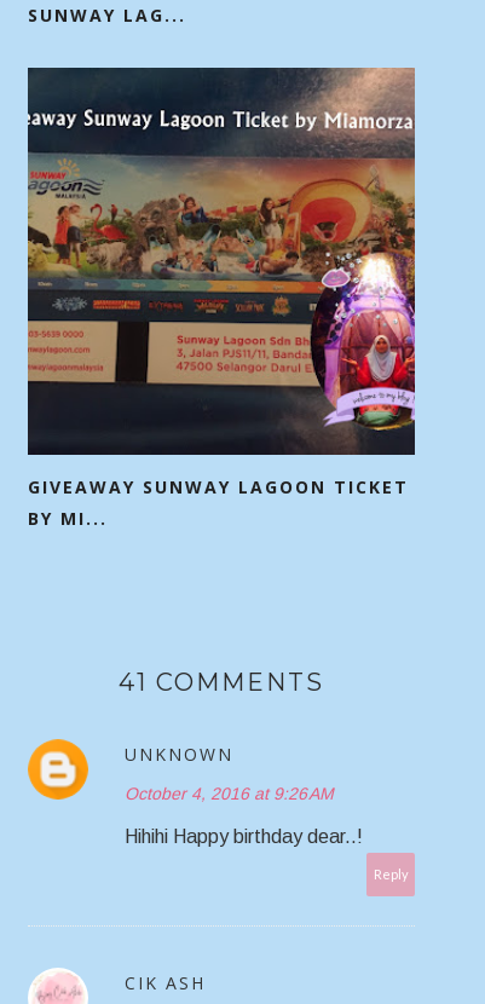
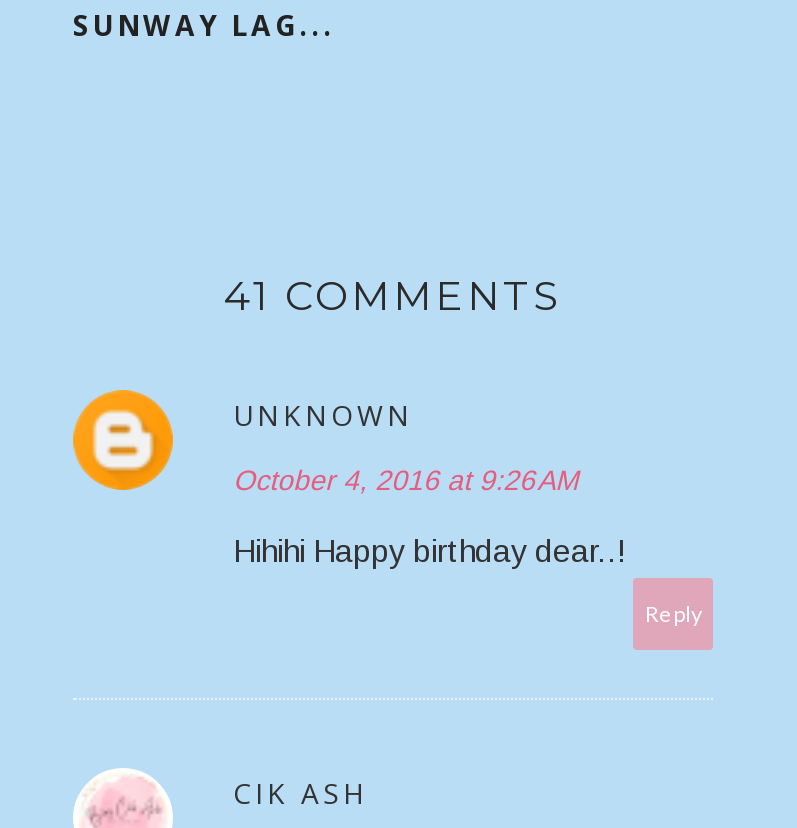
[27,67,416,530] [image] | GIVEAWAY SUNWAY LAGOON TICKET | BY MI... -> none

